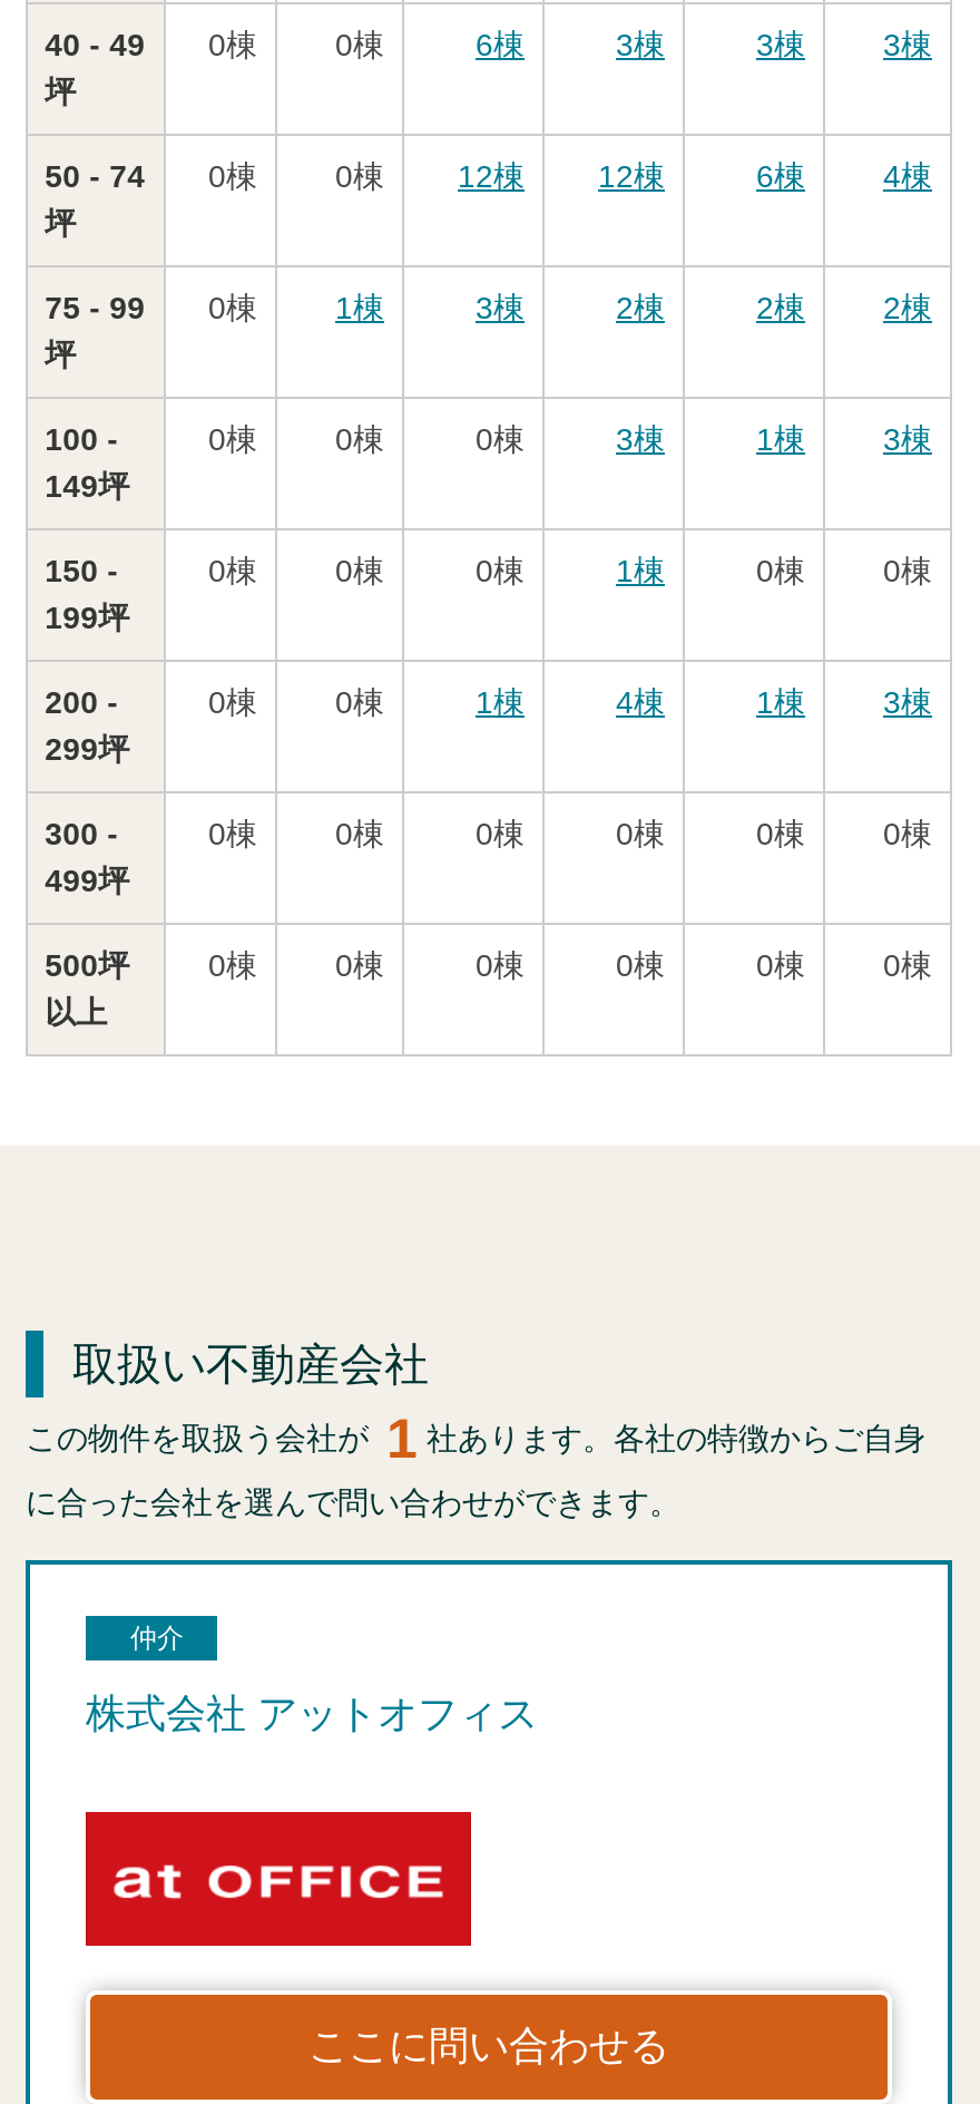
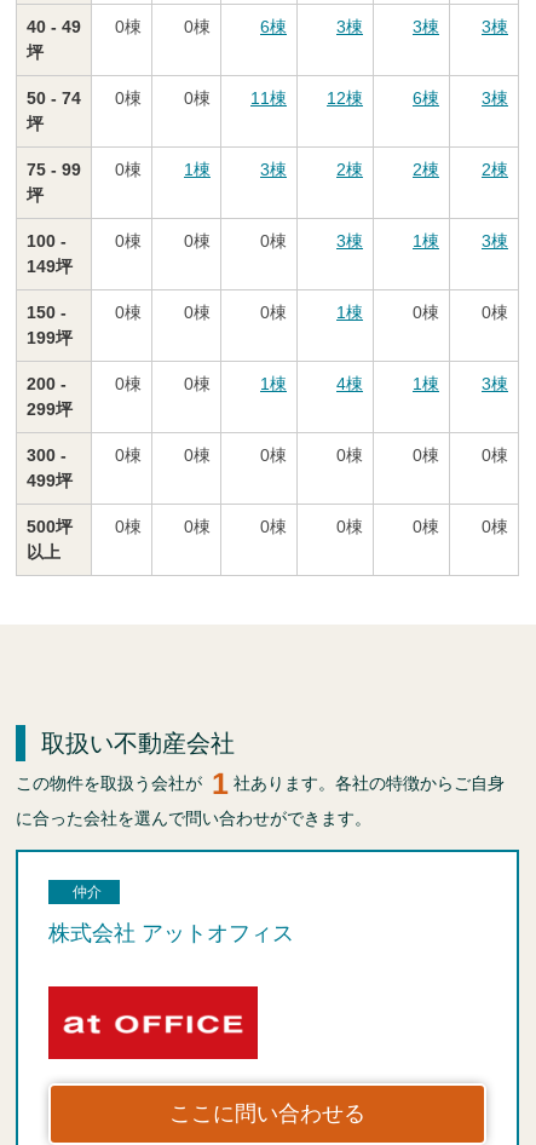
[458,158,525,194] 12棟 -> [250,88,287,108] 11棟
[883,158,932,194] 4棟 -> [482,88,508,108] 3棟

